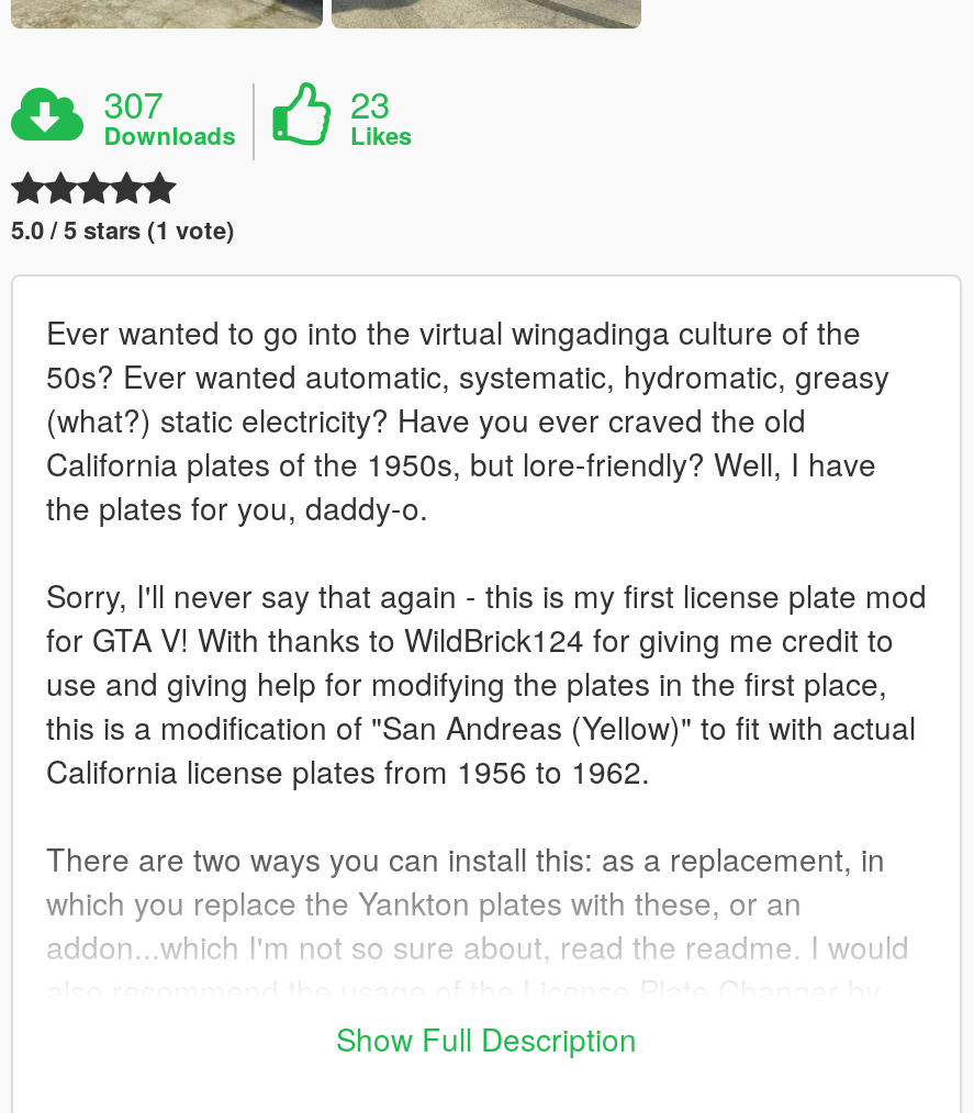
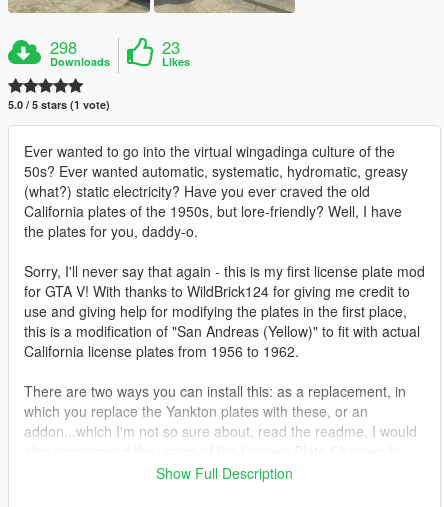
[104,77,163,130] 307 -> [50,35,77,59] 298

